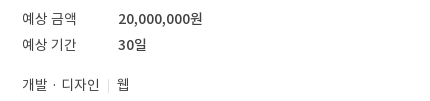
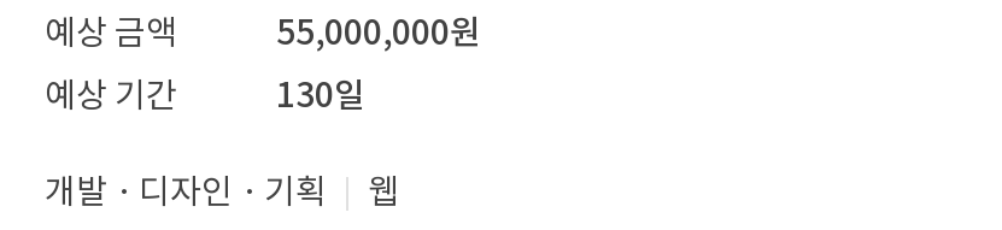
[118,10,203,28] 20,000,000원 -> [276,11,481,54] 55,000,000원
[118,36,147,54] 30일 -> [276,73,365,117] 130일
[22,76,100,94] 개발 · 디자인 -> [45,170,327,213] 개발 · 디자인 · 기획

